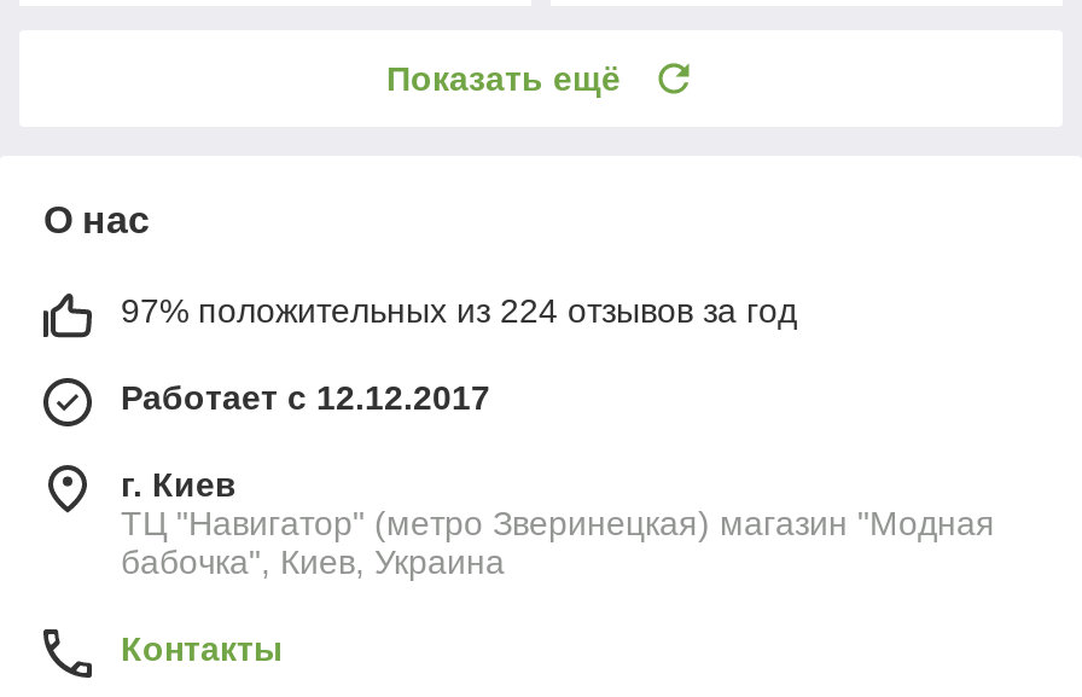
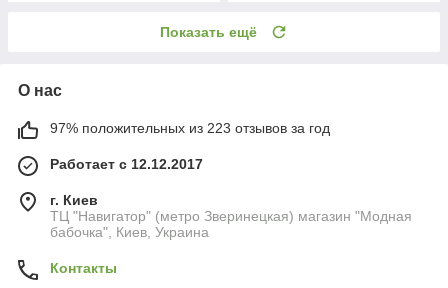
[121,291,797,329] 97% положительных из 224 отзывов за год -> [50,120,330,136] 97% положительных из 223 отзывов за год

